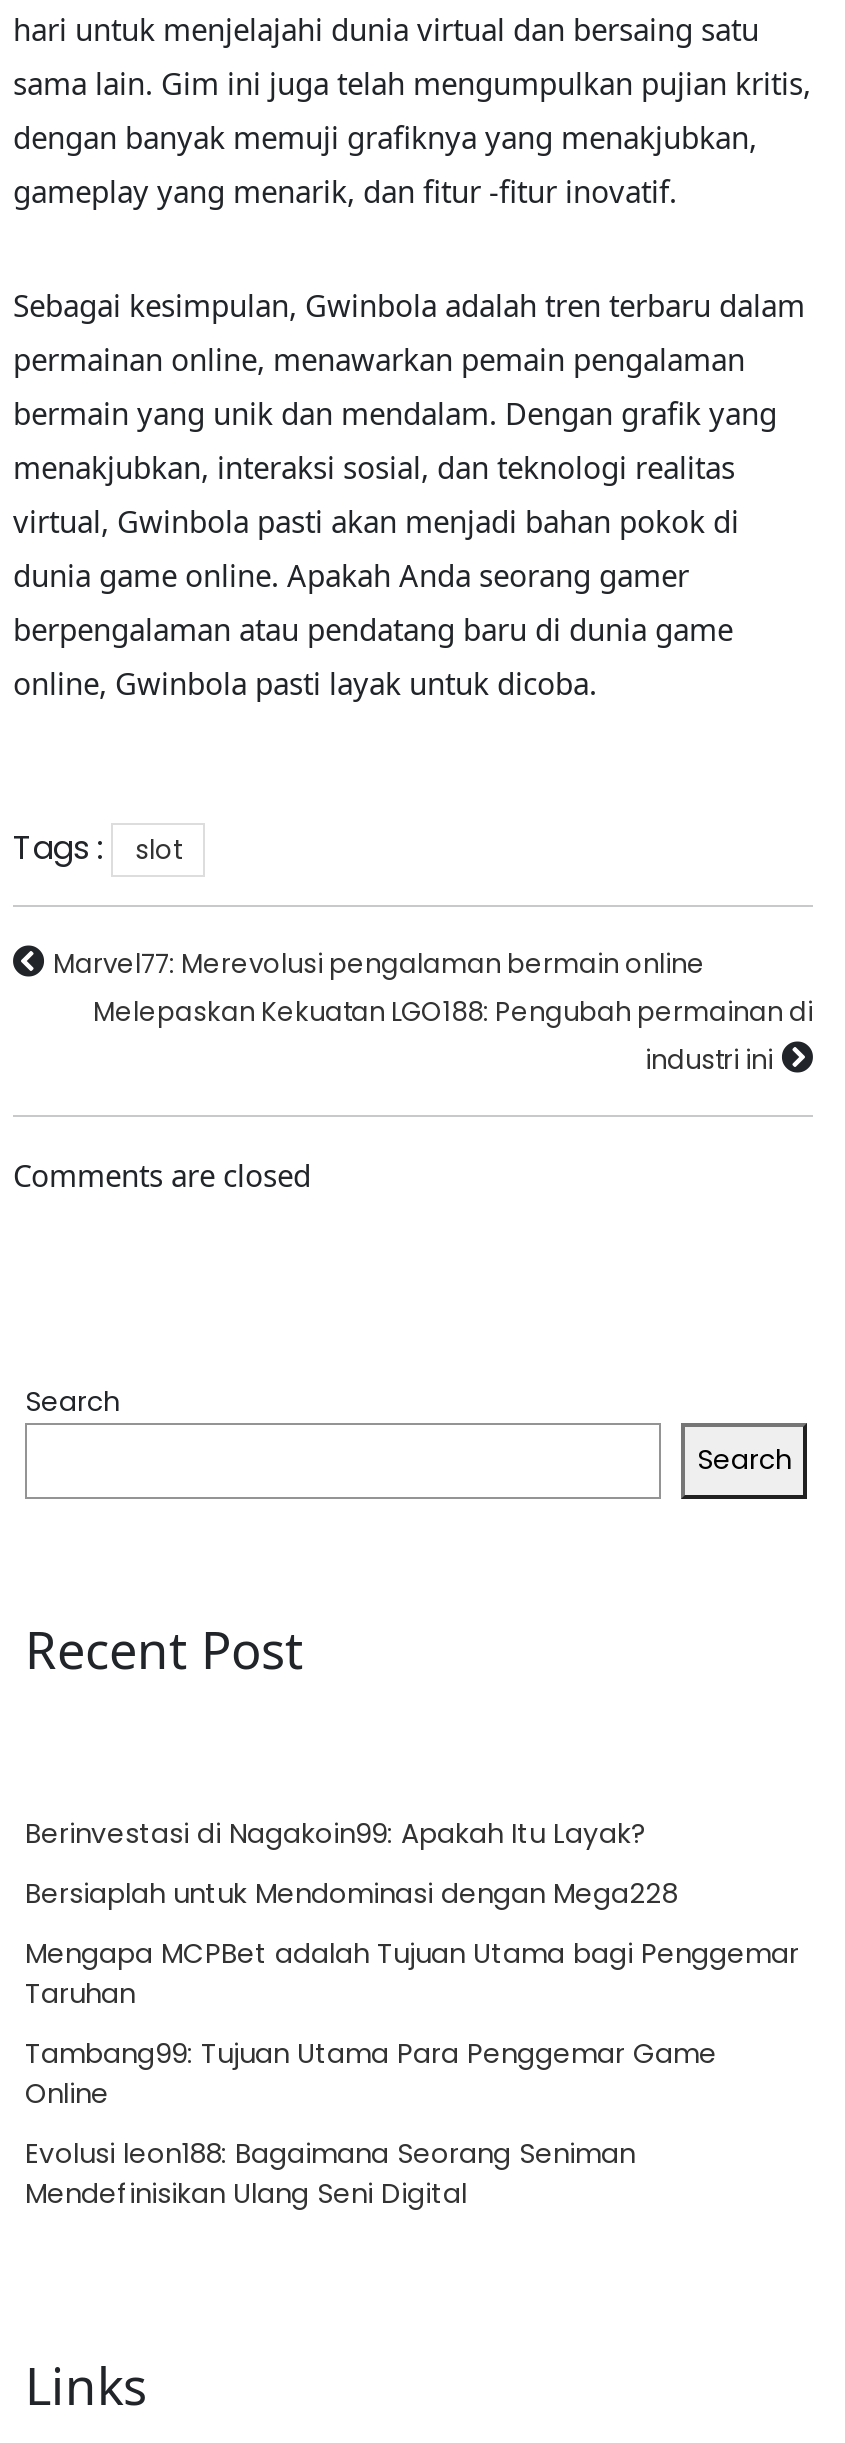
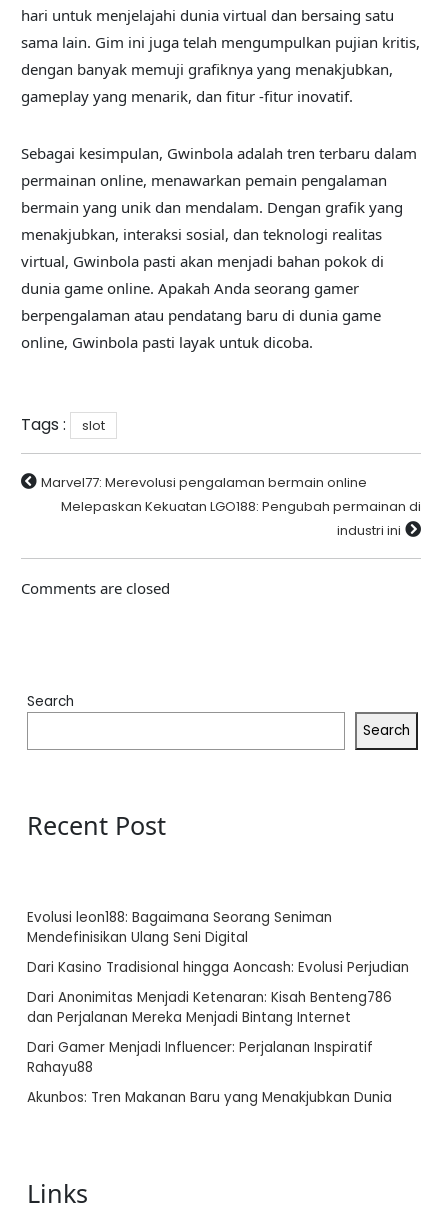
[25,1815,799,2113] Berinvestasi di Nagakoin99: Apakah Itu Layak? | Bersiaplah untuk Mendominasi dengan Mega228 | Mengapa MCPBet adalah Tujuan Utama bagi Penggemar | Taruhan | Tambang99: Tujuan Utama Para Penggemar Game | Online -> none
moved [25,2135,635,2213] -> [27,908,332,947]: Evolusi leon188: Bagaimana Seorang Seniman | Mendefinisikan Ulang Seni Digital
none -> [27,958,409,1107] Dari Kasino Tradisional hingga Aoncash: Evolusi Perjudian | Dari Anonimitas Menjadi Ketenaran: Kisah Benteng786 | dan Perjalanan Mereka Menjadi Bintang Internet | Dari Gamer Menjadi Influencer: Perjalanan Inspiratif | Rahayu88 | Akunbos: Tren Makanan Baru yang Menakjubkan Dunia

